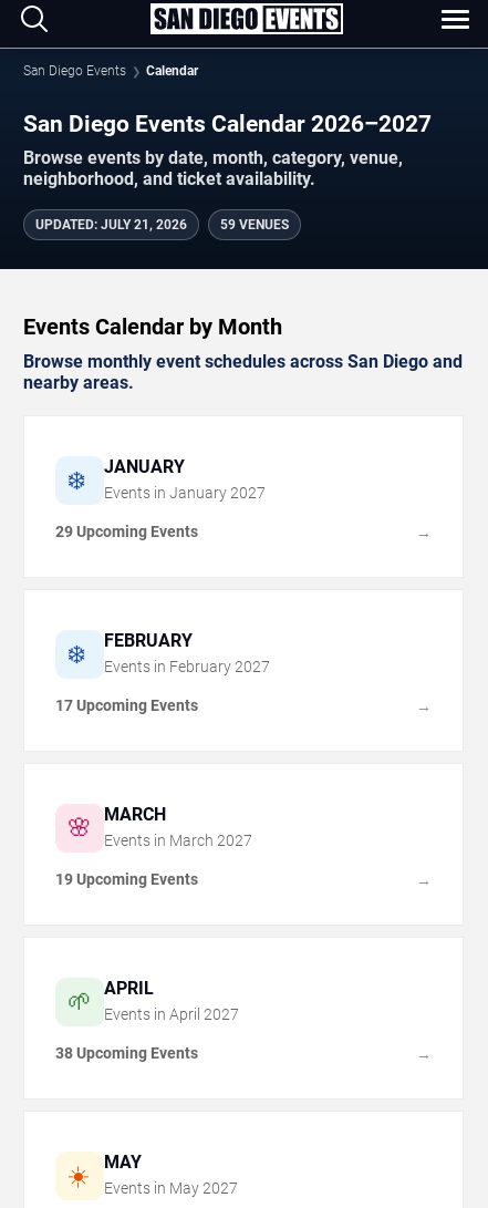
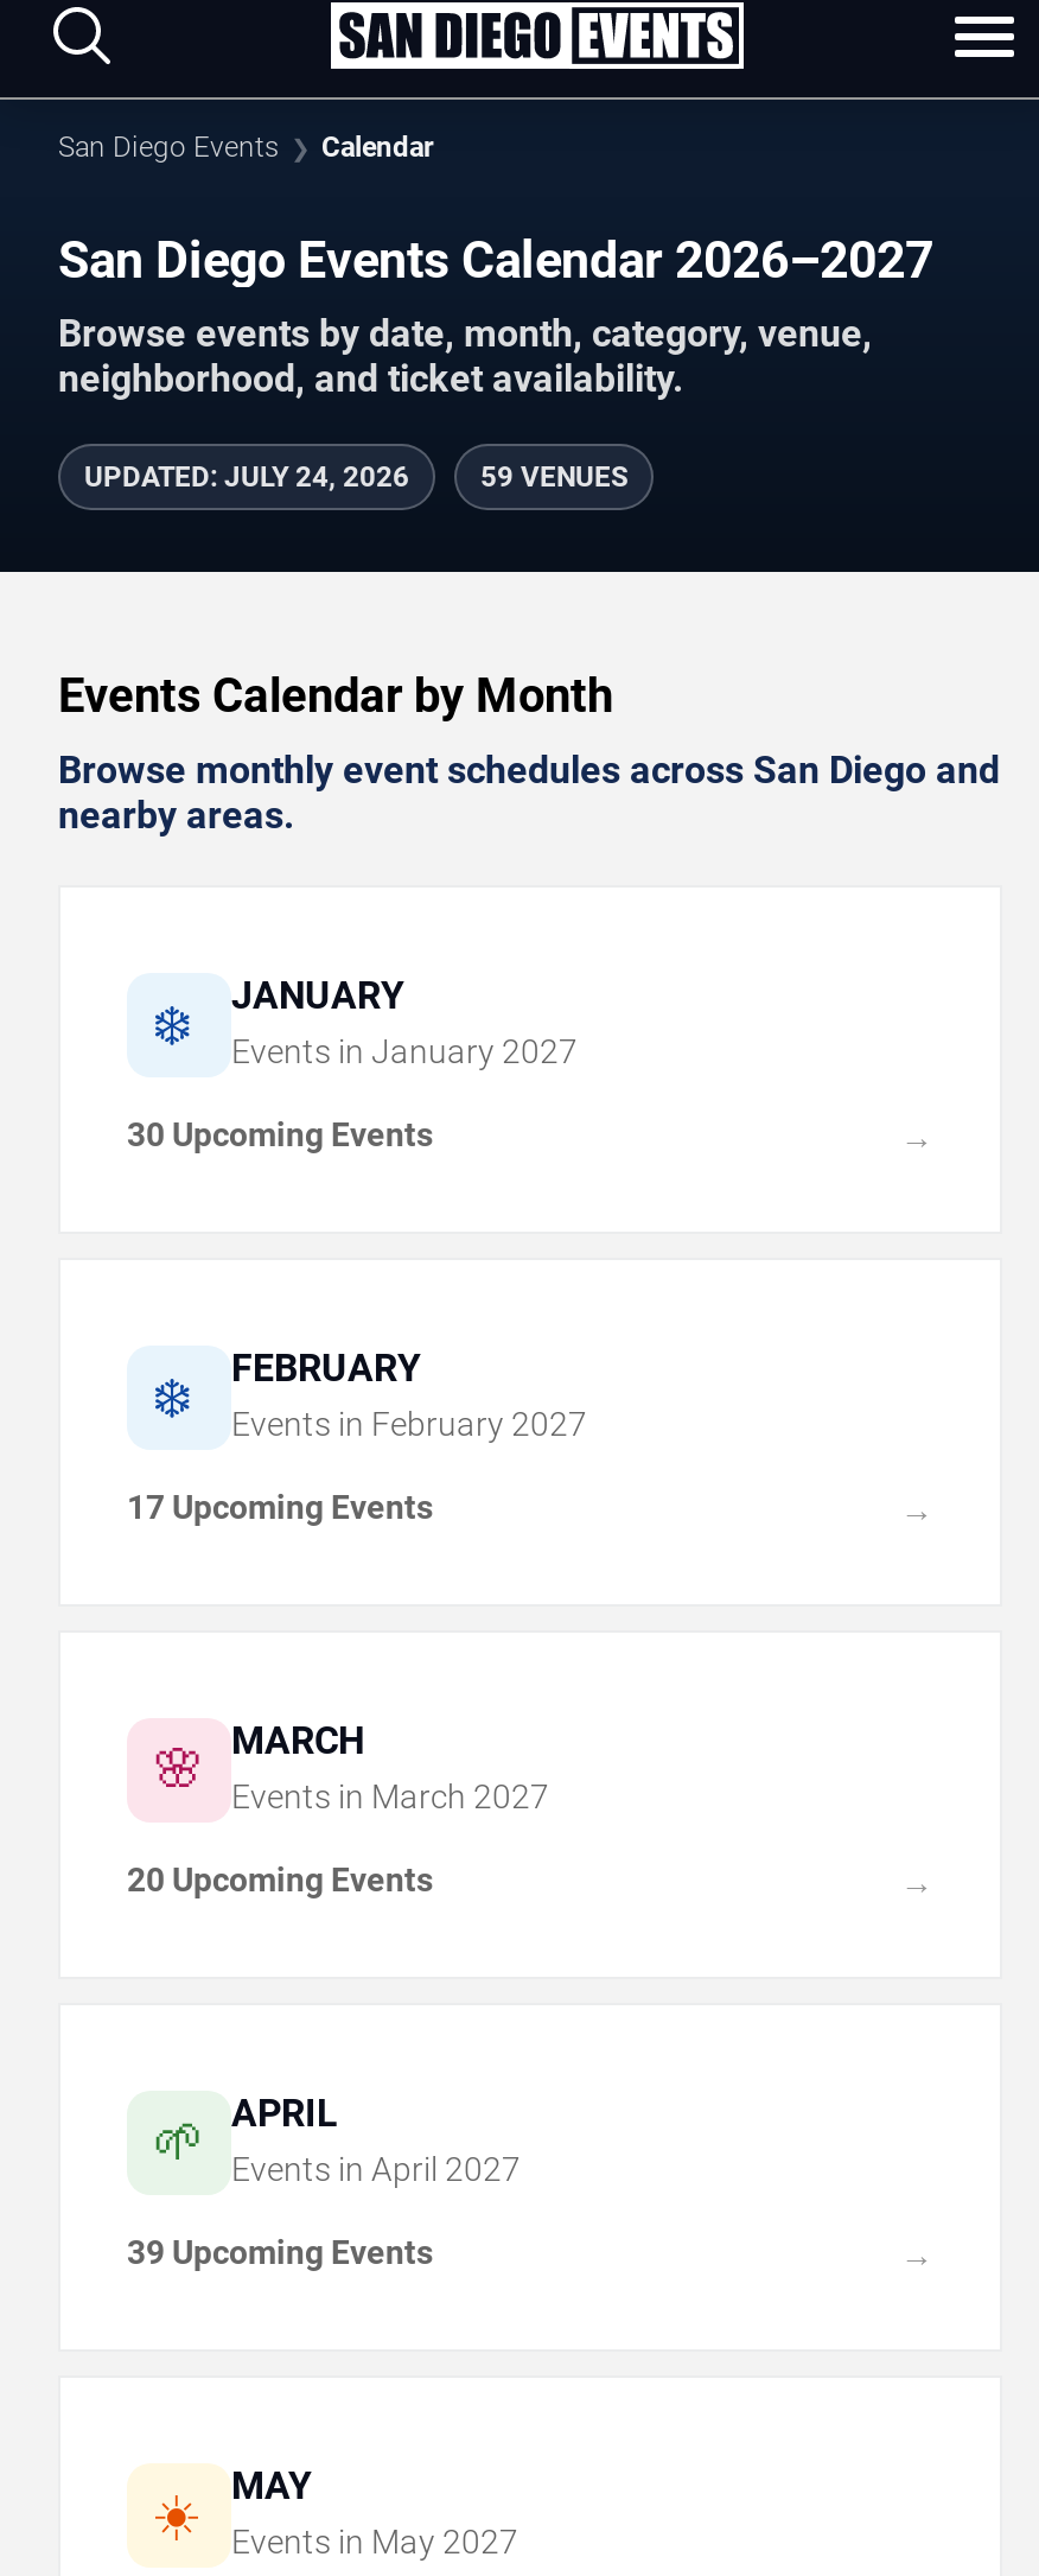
[35,217,187,233] UPDATED: JULY 21, 2026 -> [84,461,409,494] UPDATED: JULY 24, 2026
[55,523,198,541] 29 Upcoming Events -> [127,1116,433,1154] 30 Upcoming Events
[55,871,198,888] 19 Upcoming Events -> [127,1861,433,1899] 20 Upcoming Events
[55,1044,198,1062] 38 Upcoming Events -> [127,2234,433,2272] 39 Upcoming Events

